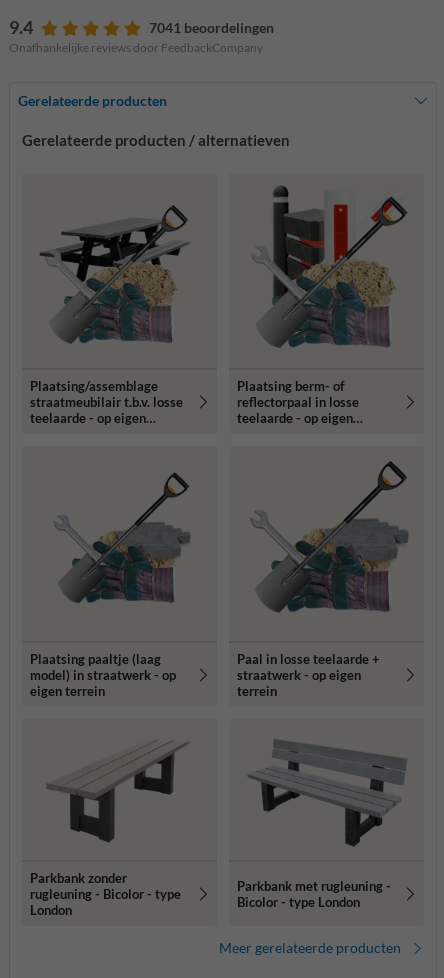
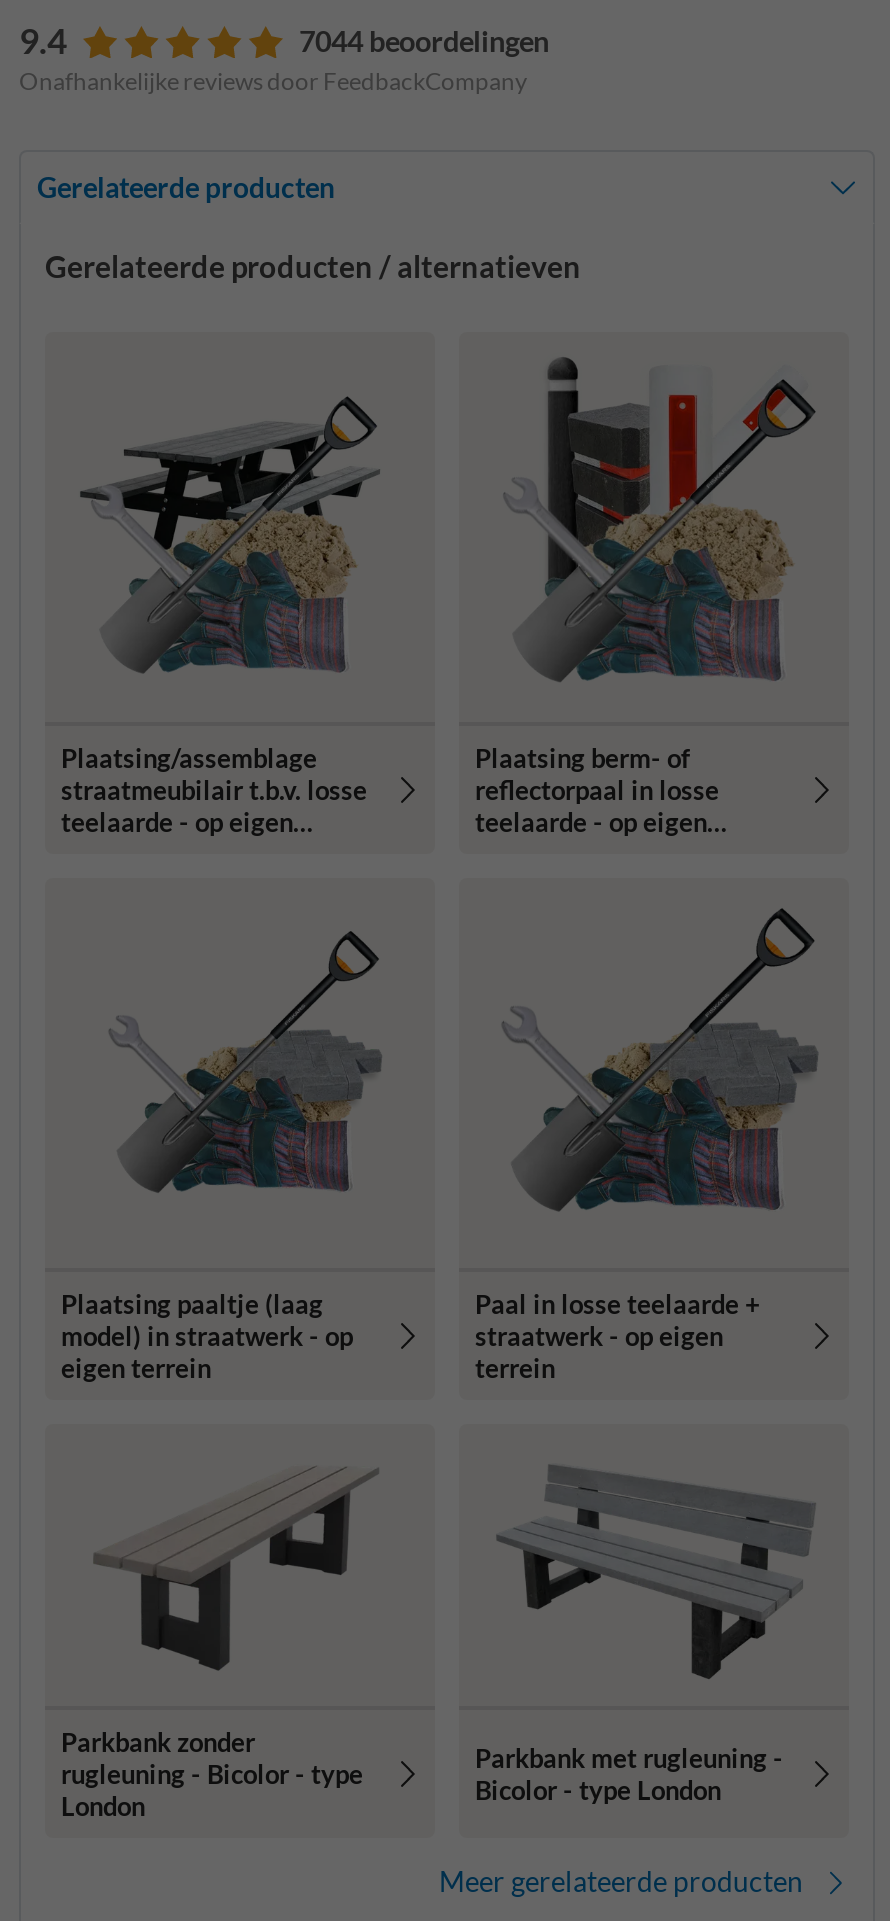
[149,19,274,36] 7041 beoordelingen -> [299,24,549,58] 7044 beoordelingen

